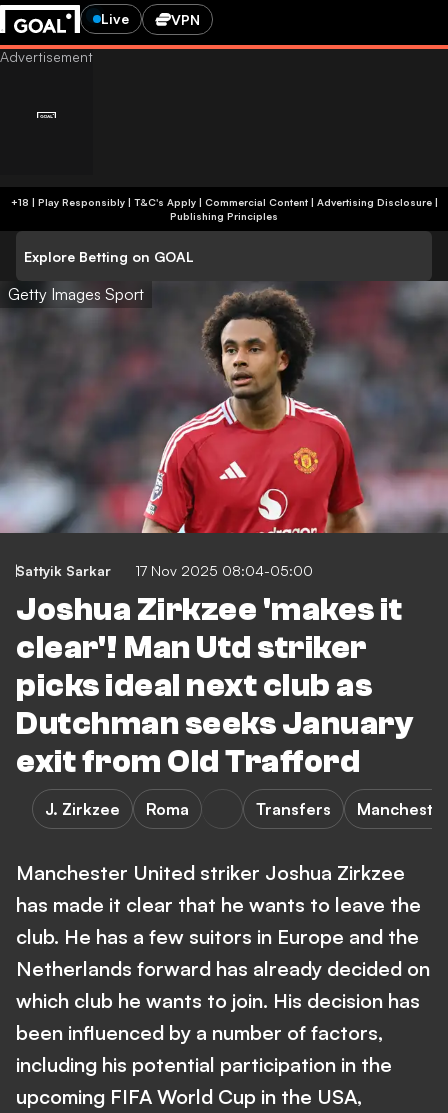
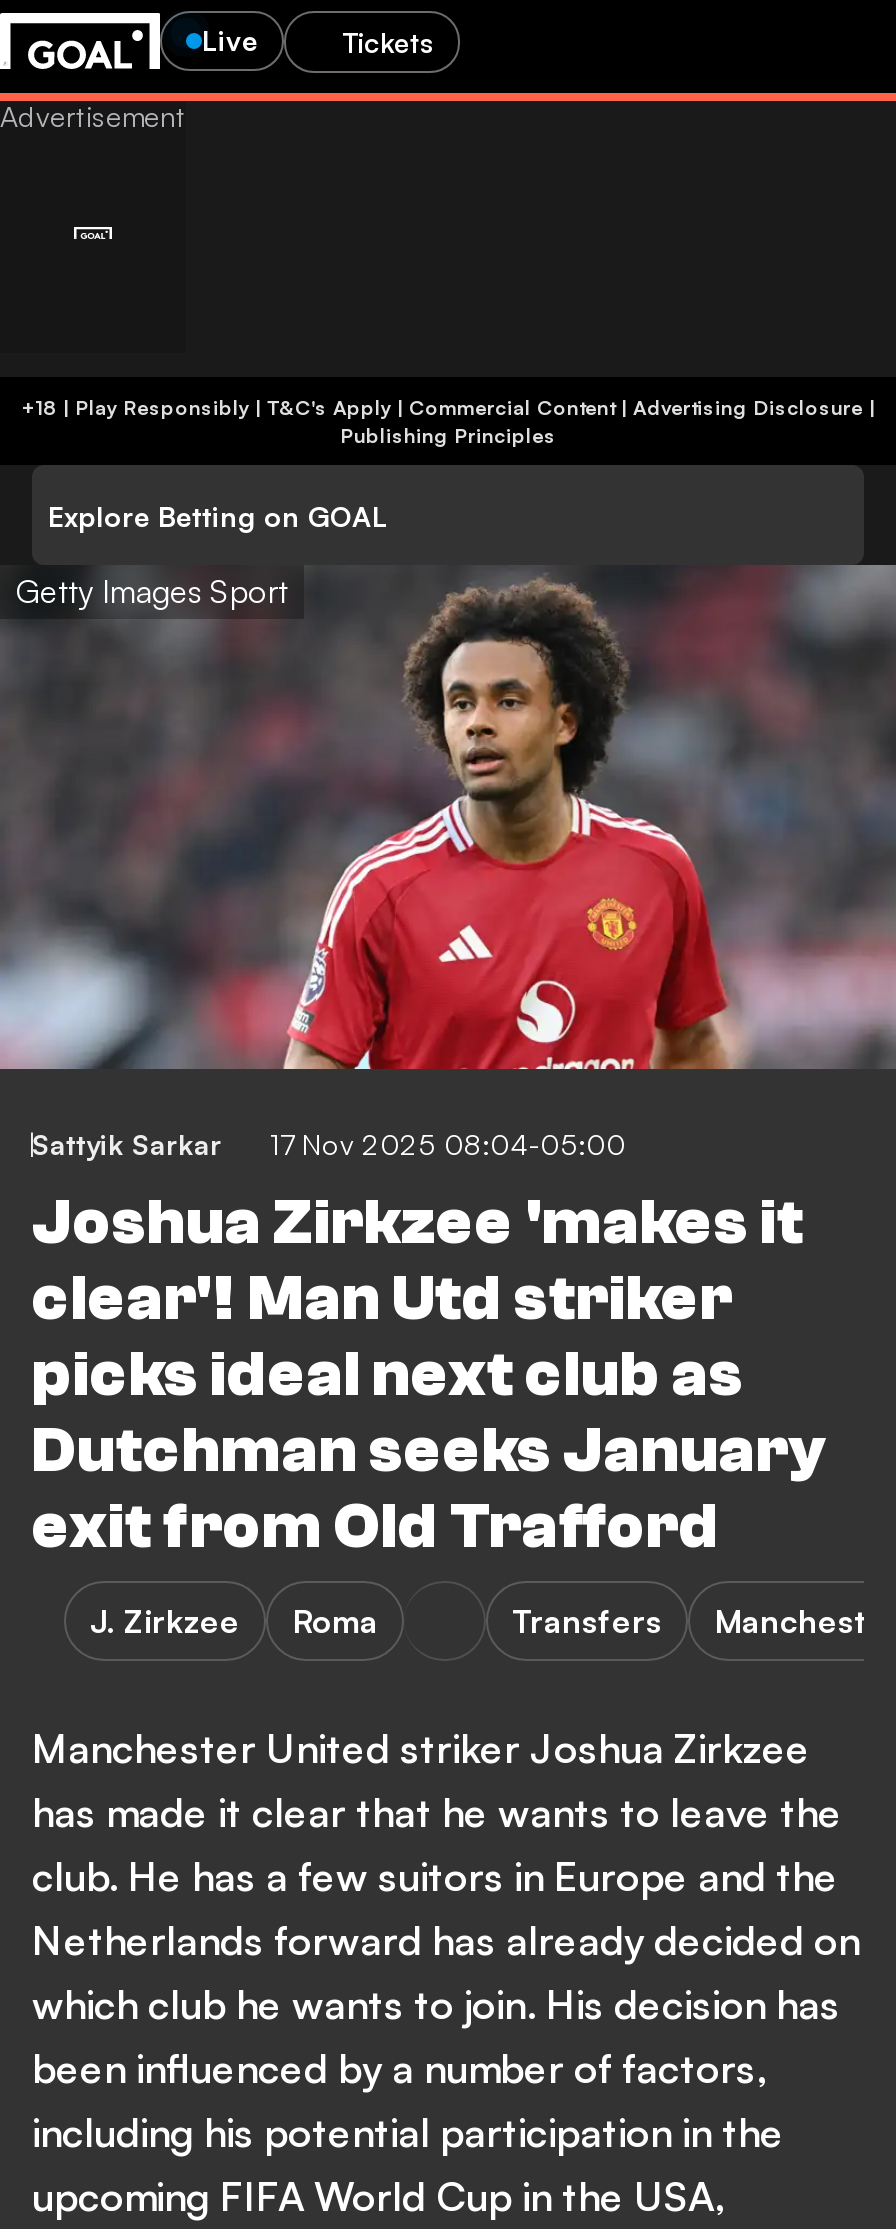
[171,10,200,27] VPN -> [342,24,434,58] Tickets

